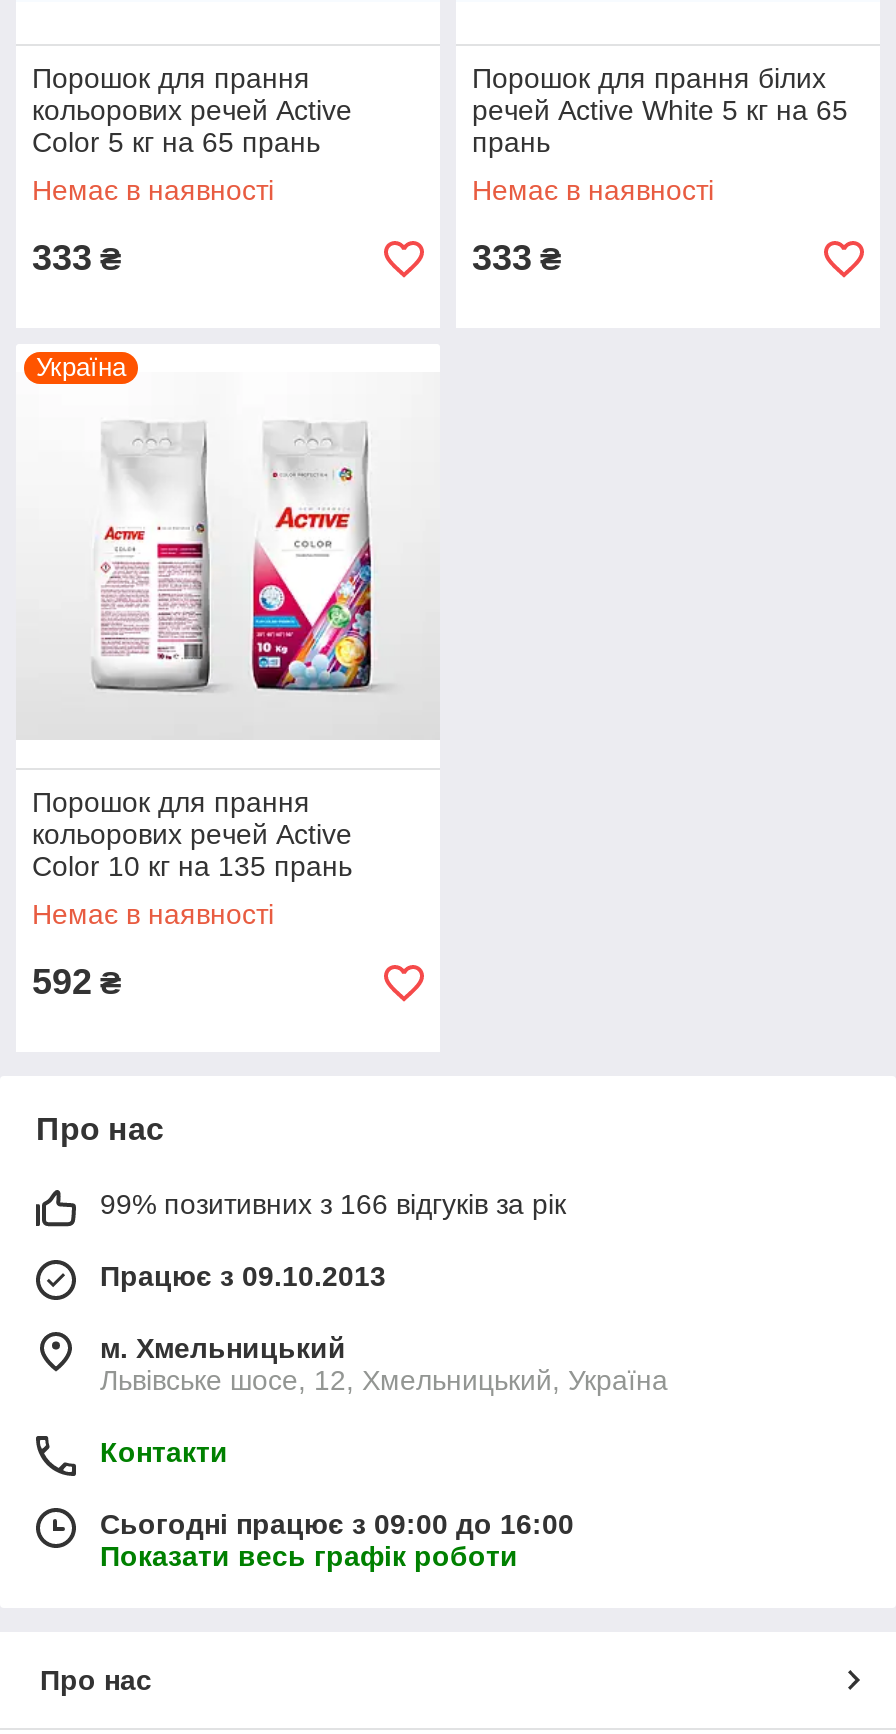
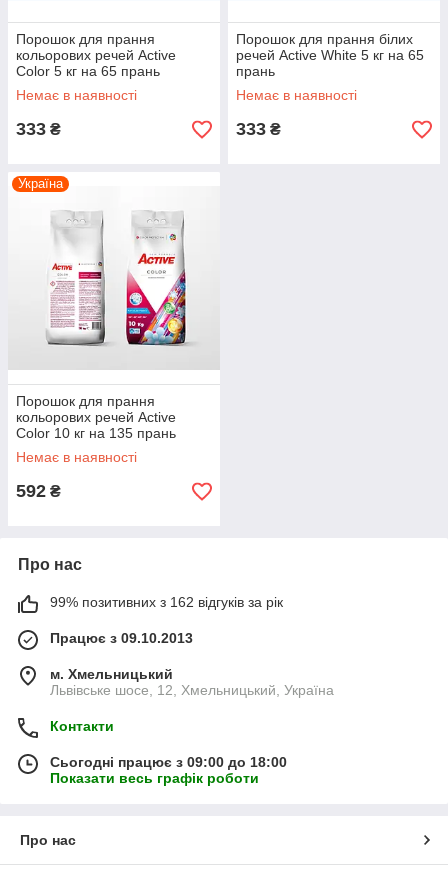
[100,1188,566,1220] 99% позитивних з 166 відгуків за рік -> [50,594,283,610] 99% позитивних з 162 відгуків за рік
[100,1508,574,1540] Сьогодні працює з 09:00 до 16:00 -> [50,754,287,770] Сьогодні працює з 09:00 до 18:00

